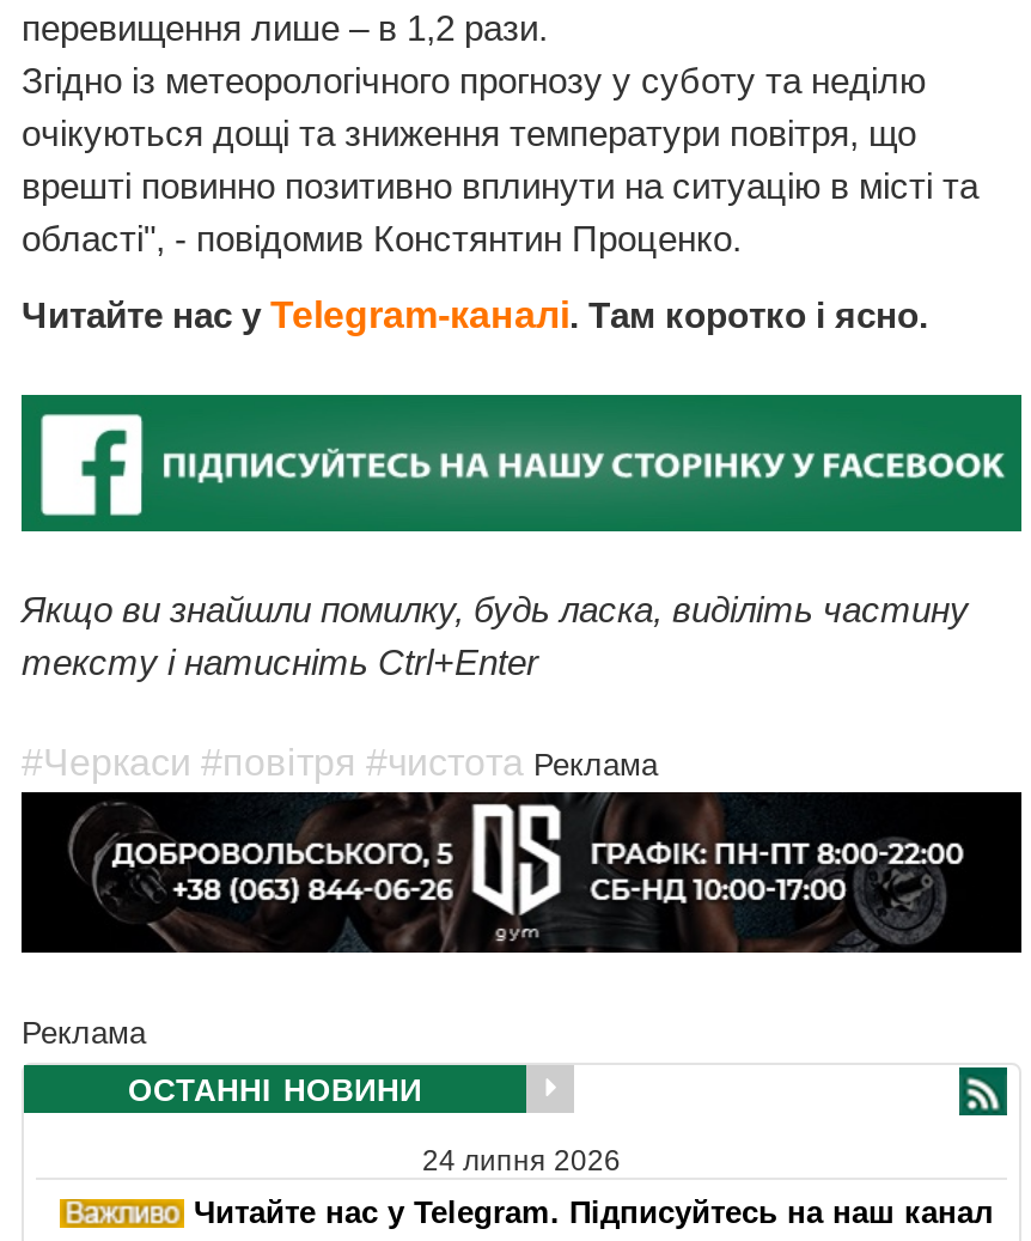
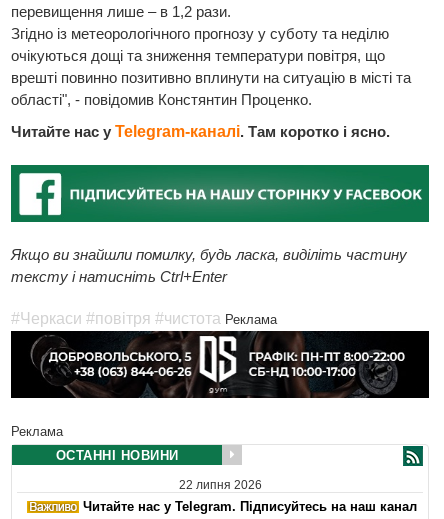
[422,1143,621,1177] 24 липня 2026 -> [178,478,261,492] 22 липня 2026

